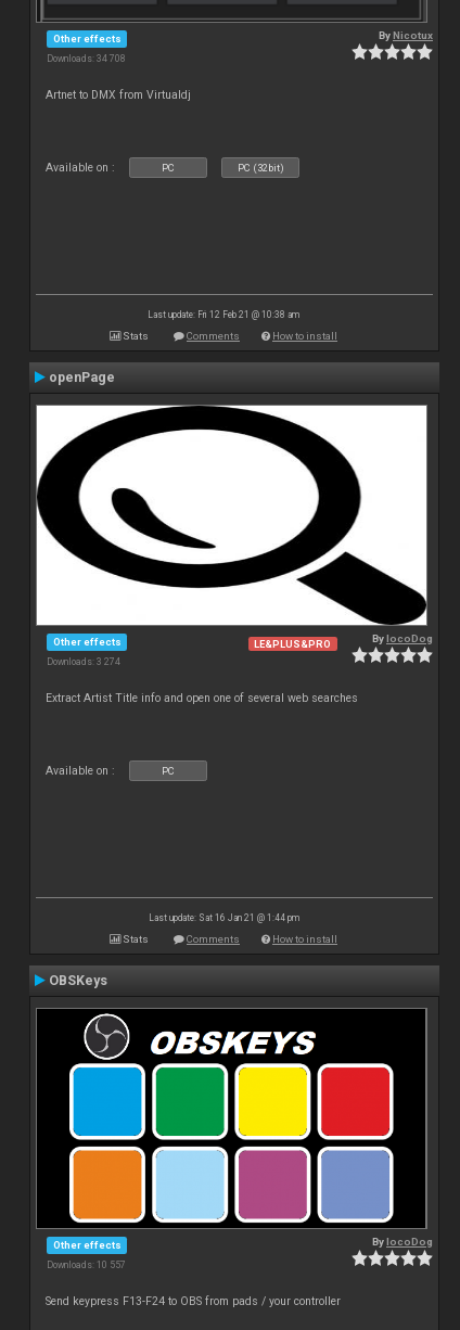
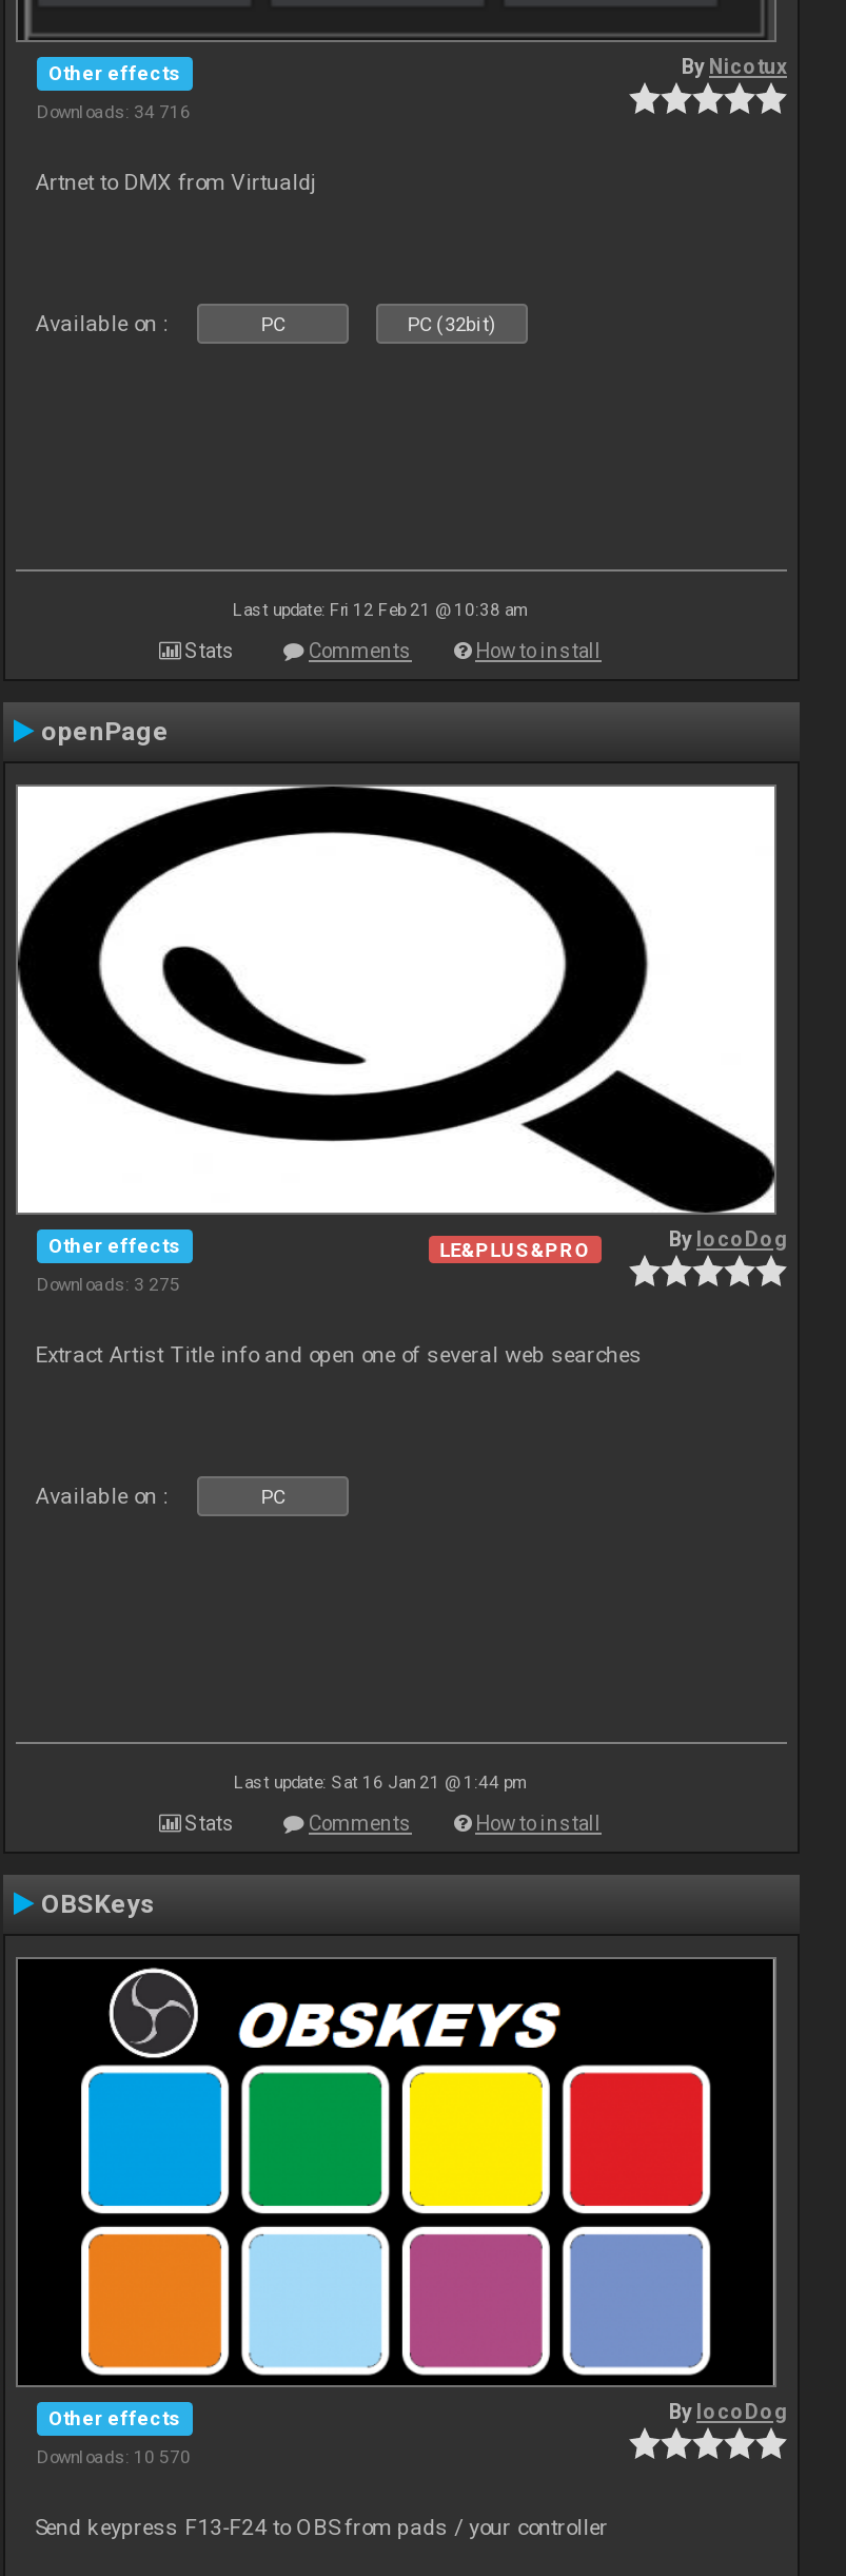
[47,53,126,64] Downloads: 34 708 -> [37,101,191,122] Downloads: 34 716
[47,656,120,667] Downloads: 3 274 -> [37,1273,180,1294] Downloads: 3 275
[47,1259,126,1270] Downloads: 10 557 -> [37,2446,191,2467] Downloads: 10 570

